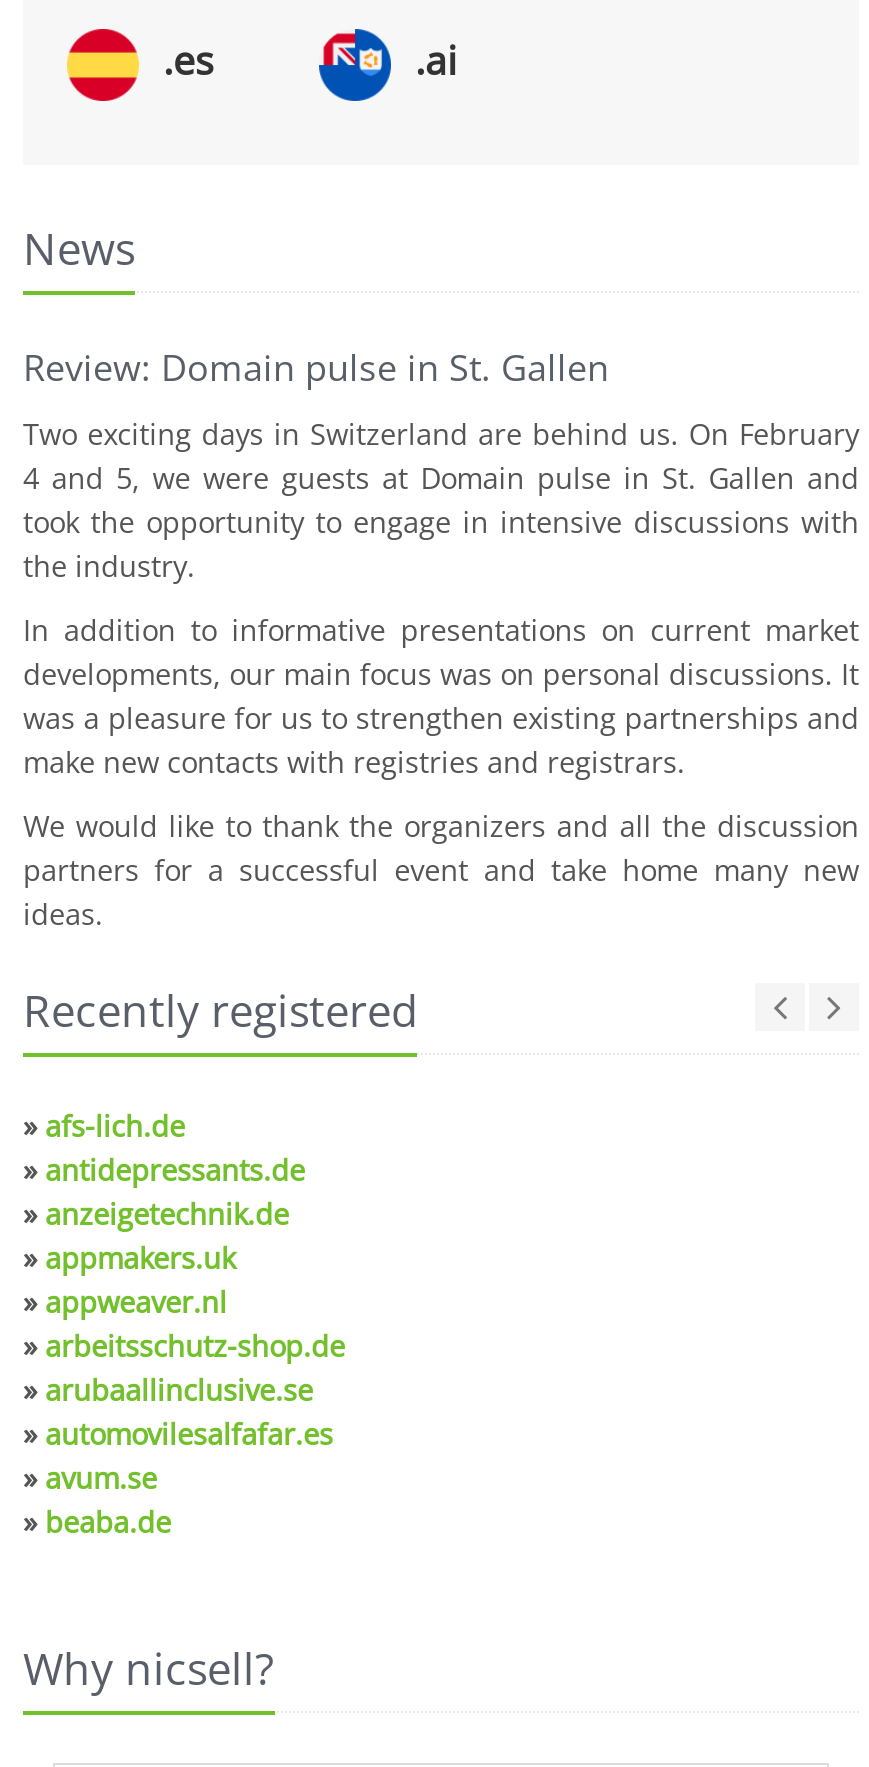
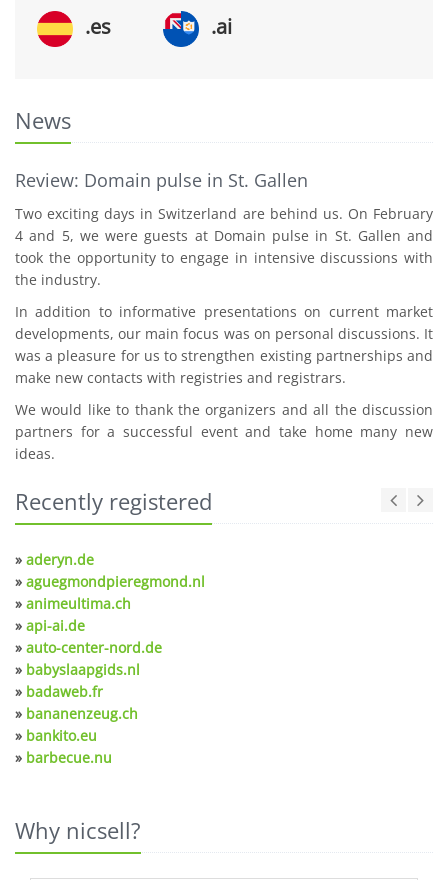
[23,1107,345,1541] » afs-lich.de | » antidepressants.de | » anzeigetechnik.de | » appmakers.uk | » appweaver.nl | » arbeitsschutz-shop.de | » arubaallinclusive.se | » automovilesalfafar.es | » avum.se | » beaba.de -> [15,550,205,767] » aderyn.de | » aguegmondpieregmond.nl | » animeultima.ch | » api-ai.de | » auto-center-nord.de | » babyslaapgids.nl | » badaweb.fr | » bananenzeug.ch | » bankito.eu | » barbecue.nu

